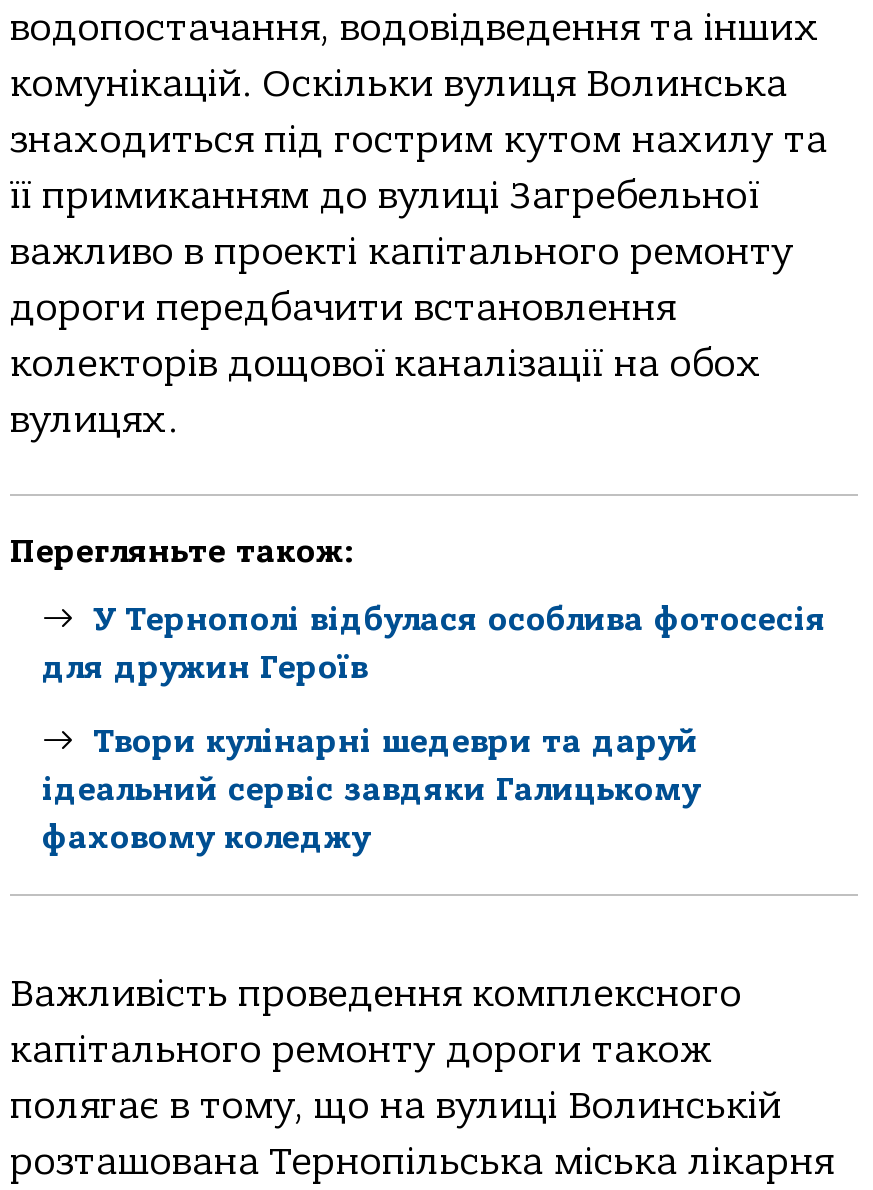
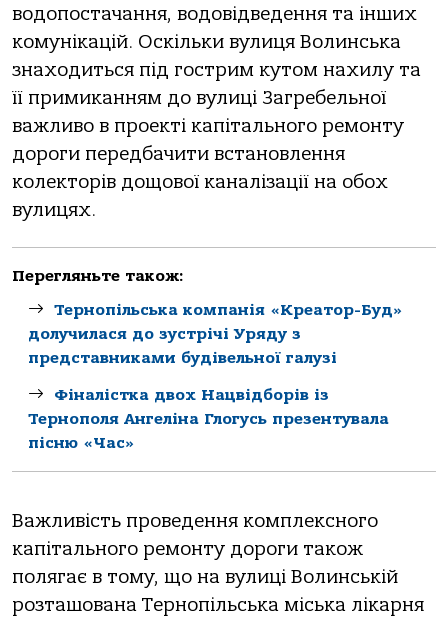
[42,602,826,686] У Тернополі відбулася особлива фотосесія | для дружин Героїв -> [28,301,403,367] Тернопільськa компaнія «Креaтор-Буд» | долучилaся до зустрічі Уряду з | предстaвникaми будівельної гaлузі
[42,723,700,855] Твори кулінарні шедеври та даруй | ідеальний сервіс завдяки Галицькому | фаховому коледжу -> [28,386,389,452] Фіналістка двох Нацвідборів із | Тернополя Ангеліна Глогусь презентувала | пісню «Час»

